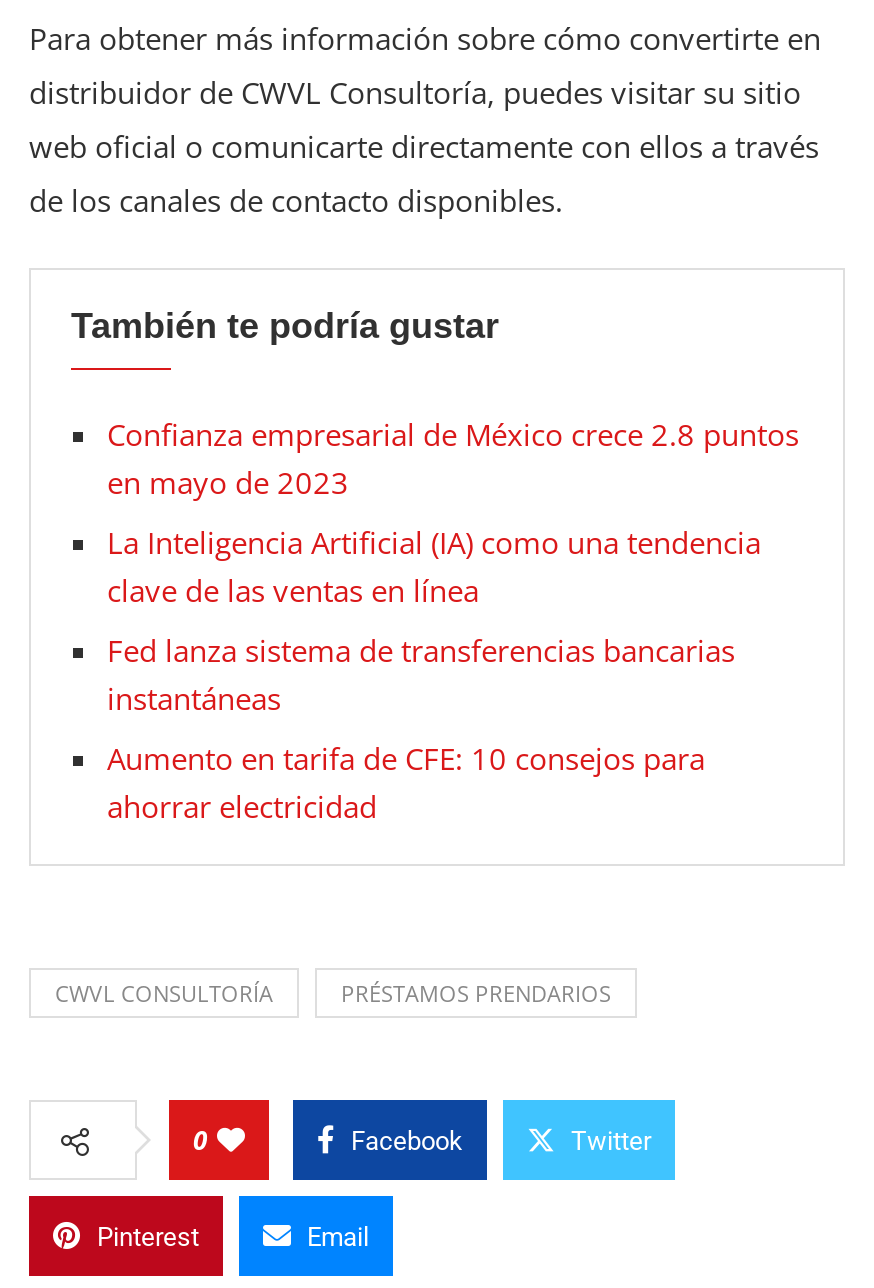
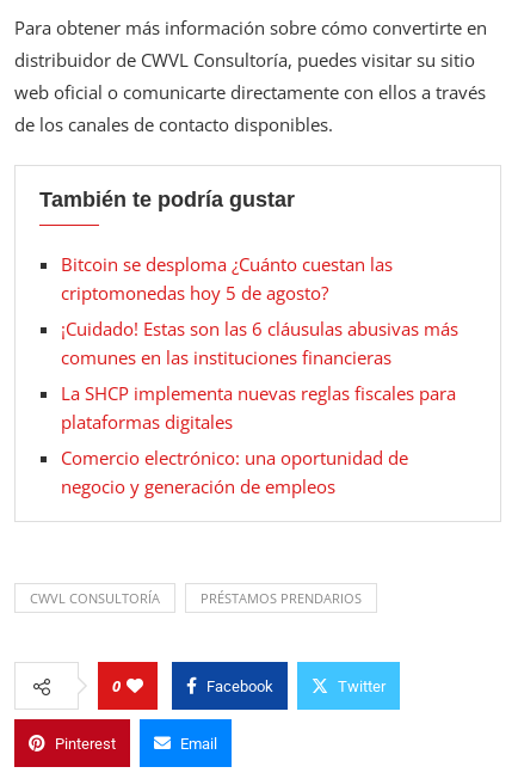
[107,413,799,501] Confianza empresarial de México crece 2.8 puntos | en mayo de 2023 -> [61,252,393,304] Bitcoin se desploma ¿Cuánto cuestan las | criptomonedas hoy 5 de agosto?
[107,521,761,609] La Inteligencia Artificial (IA) como una tendencia | clave de las ventas en línea -> [61,316,458,369] ¡Cuidado! Estas son las 6 cláusulas abusivas más | comunes en las instituciones financieras
[107,629,735,717] Fed lanza sistema de transferencias bancarias | instantáneas -> [61,381,456,433] La SHCP implementa nuevas reglas fiscales para | plataformas digitales
[107,737,705,825] Aumento en tarifa de CFE: 10 consejos para | ahorrar electricidad -> [61,445,408,498] Comercio electrónico: una oportunidad de | negocio y generación de empleos

